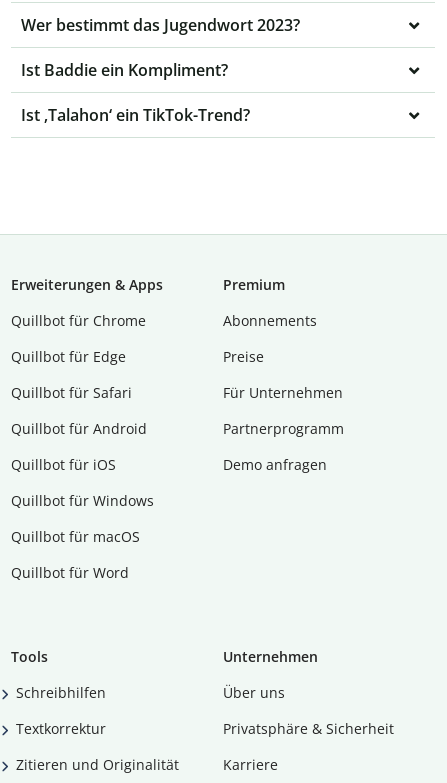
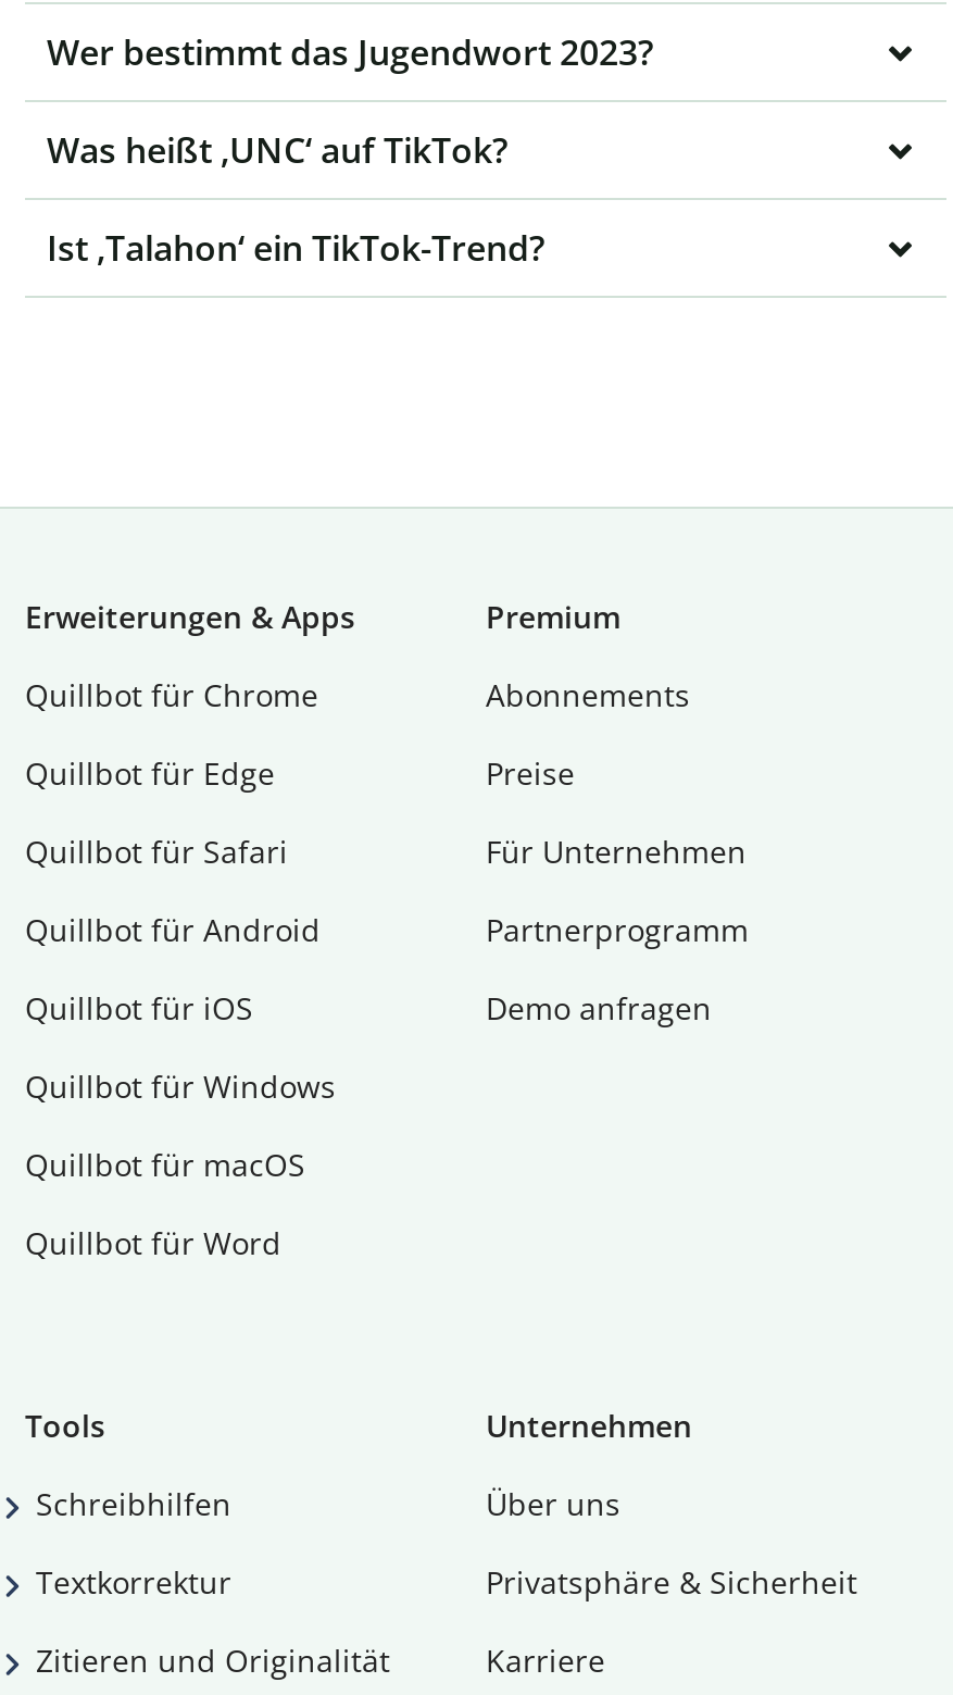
[21,59,228,81] Ist Baddie ein Kompliment? -> [47,127,507,175] Was heißt ‚UNC‘ auf TikTok?

